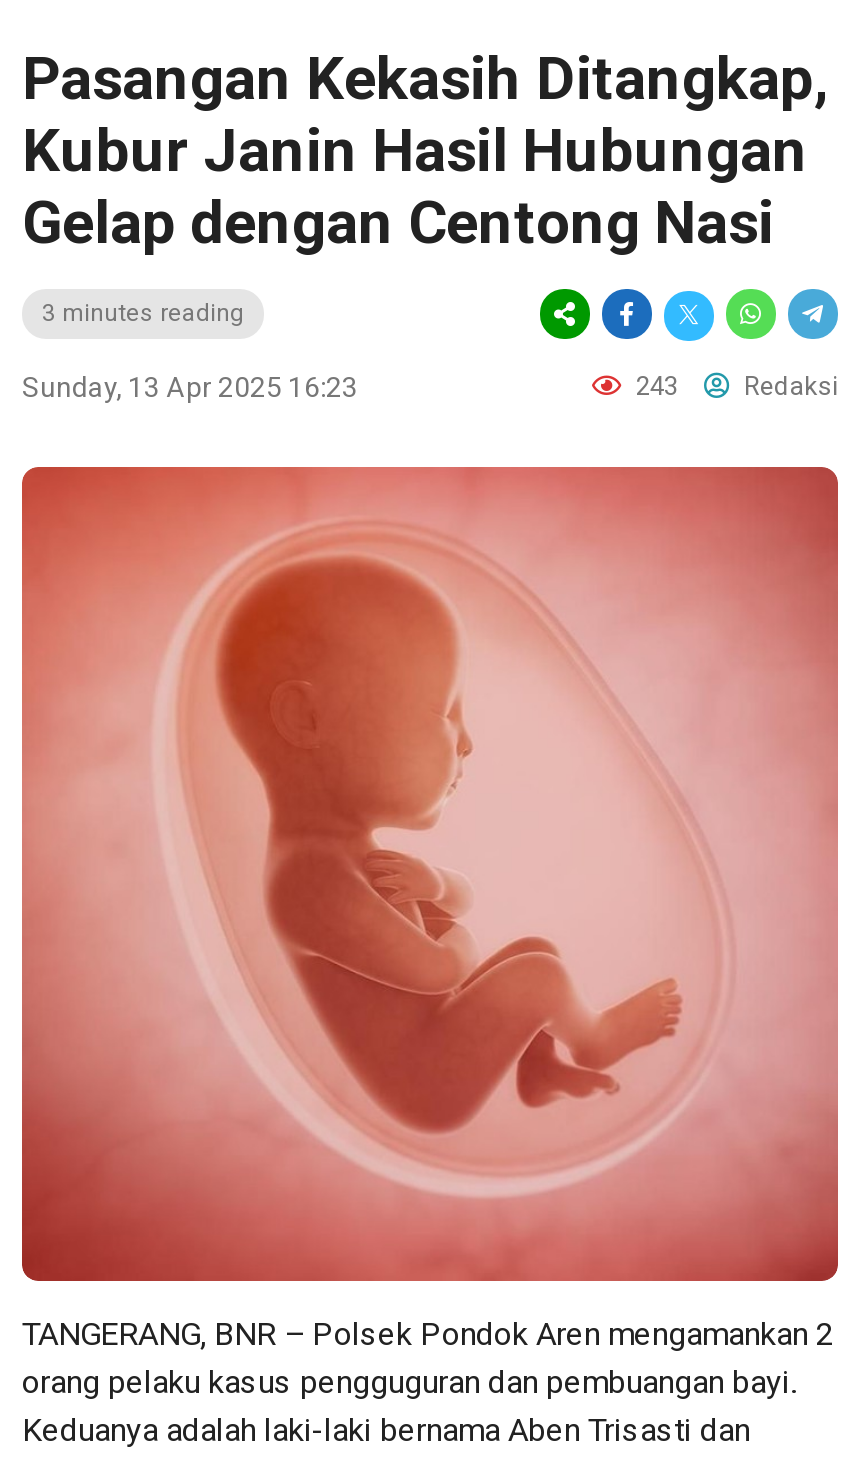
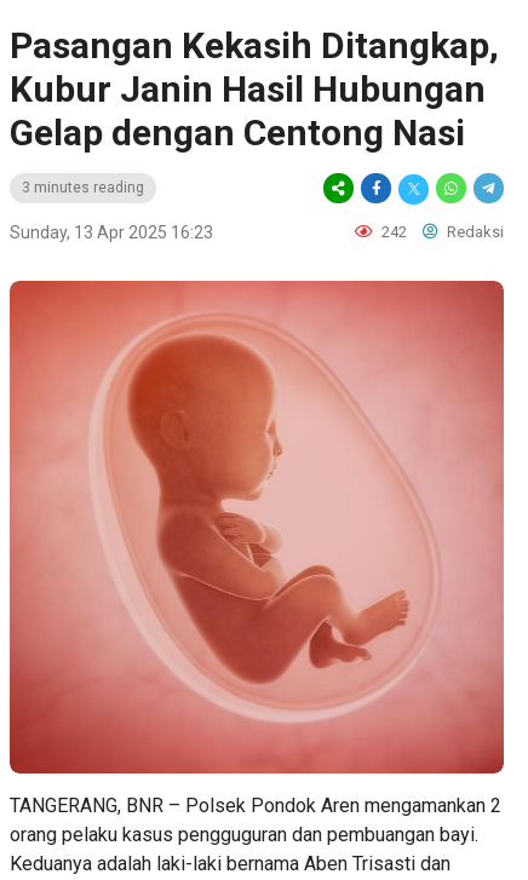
[630,371,838,401] 243 Redaksi -> [378,223,504,241] 242 Redaksi

